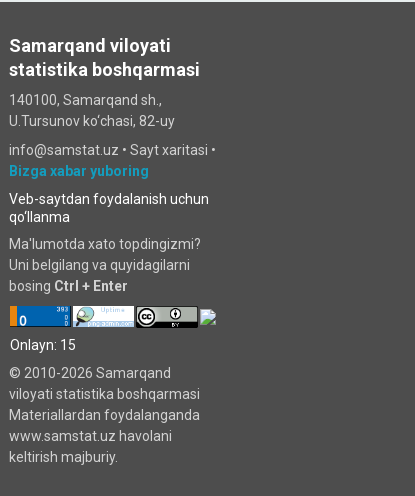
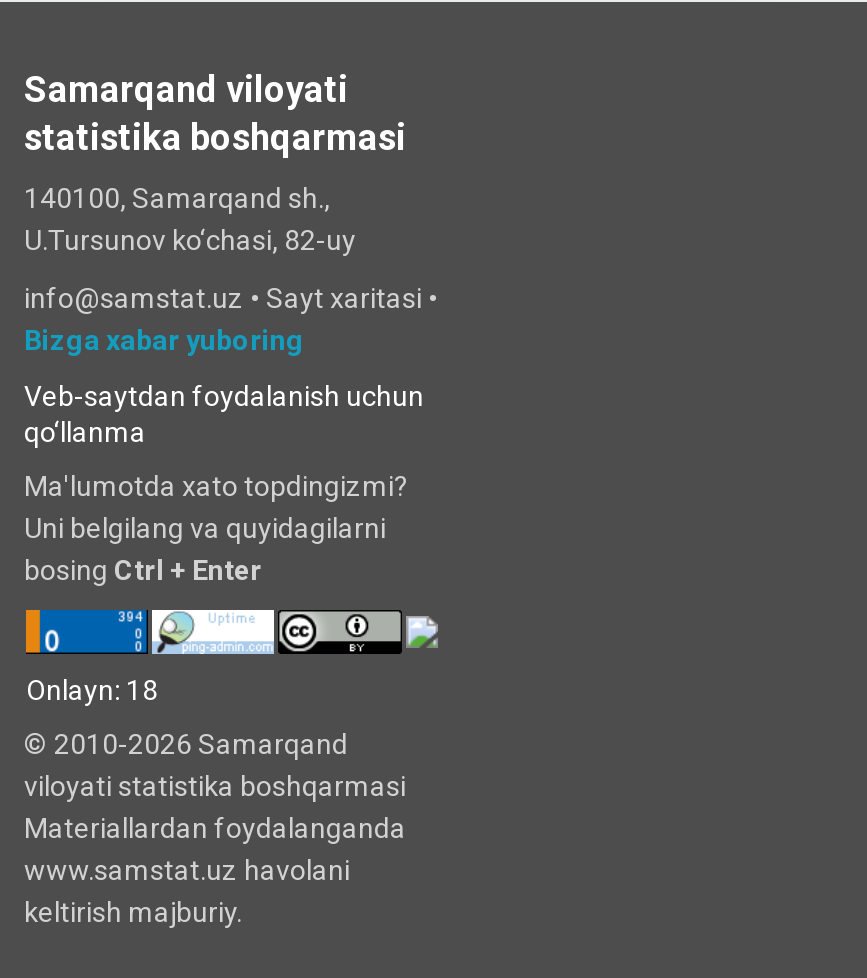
[10,337,76,353] Onlayn: 15 -> [26,673,158,705] Onlayn: 18

